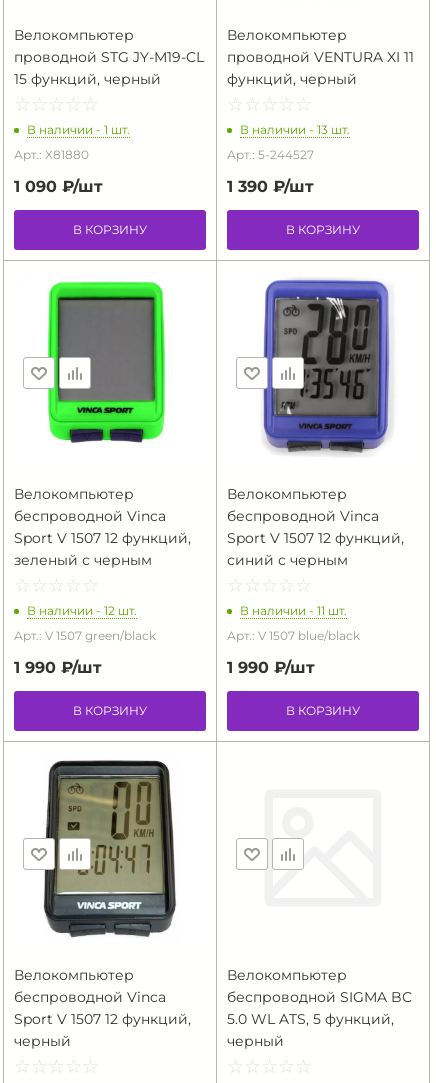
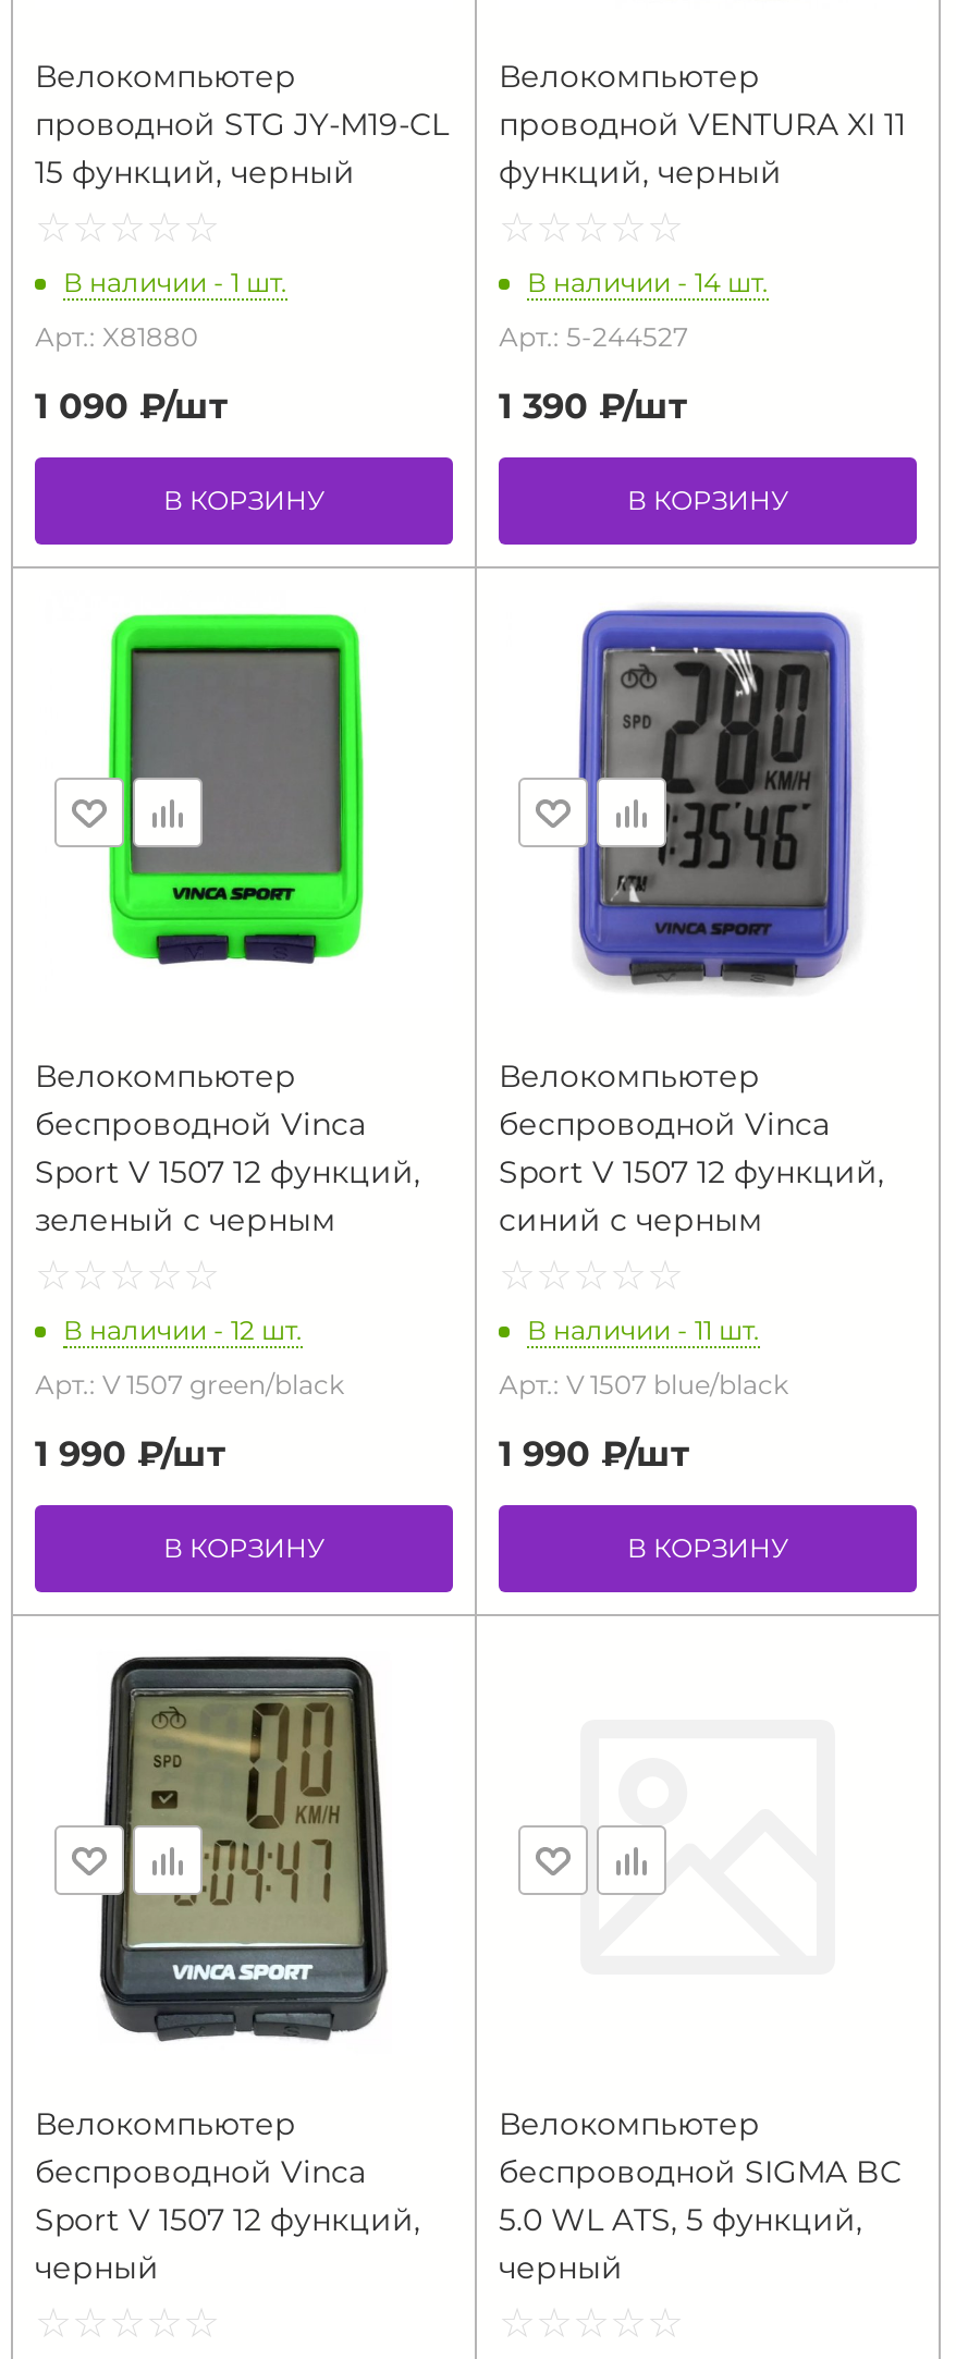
[240,122,350,137] В наличии - 13 шт. -> [527,266,769,298] В наличии - 14 шт.

